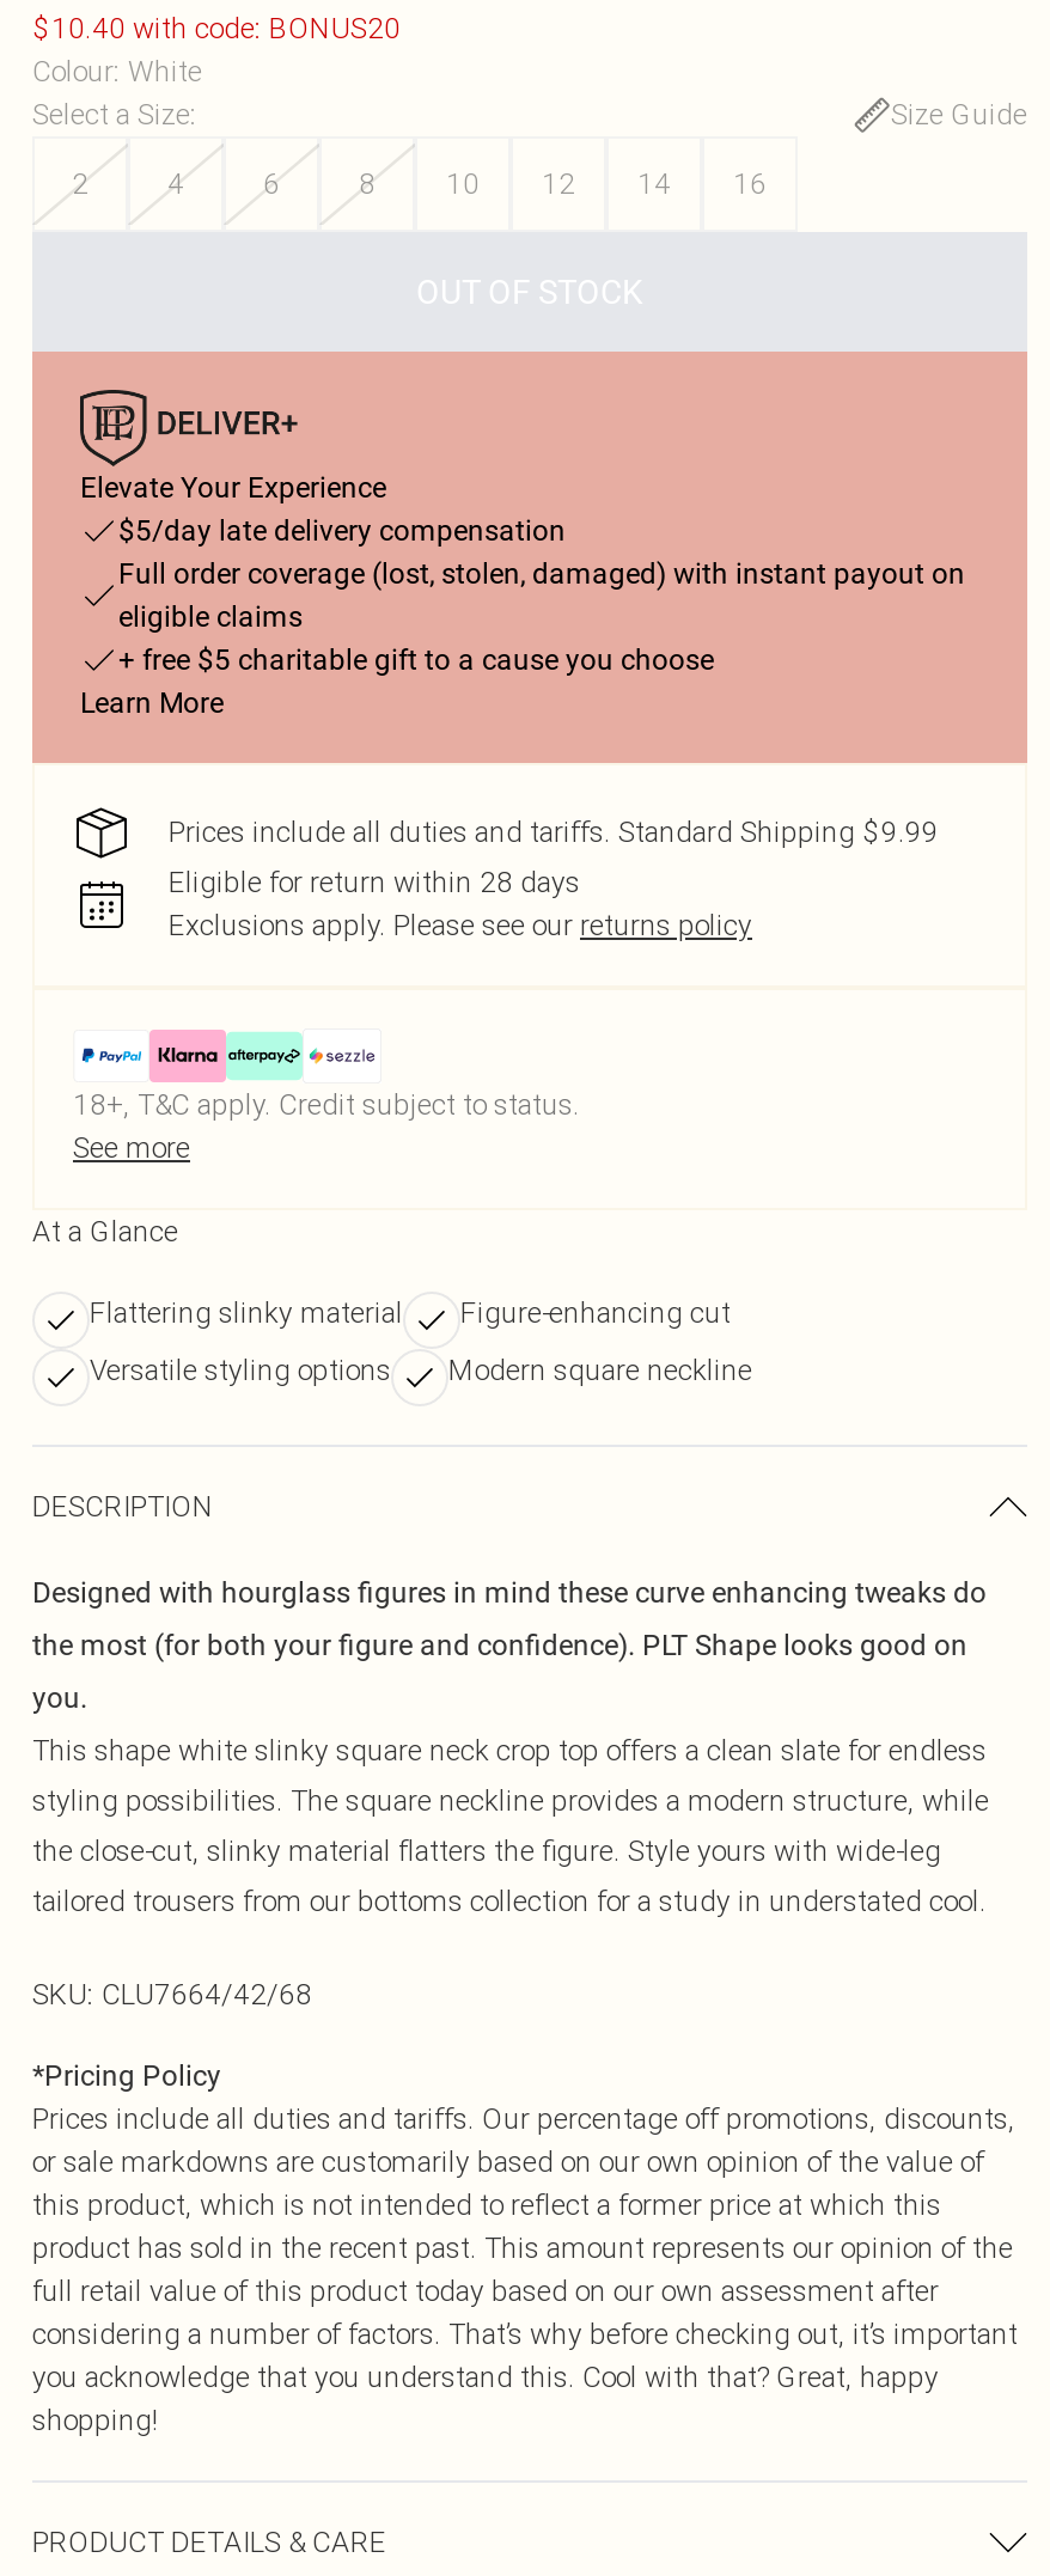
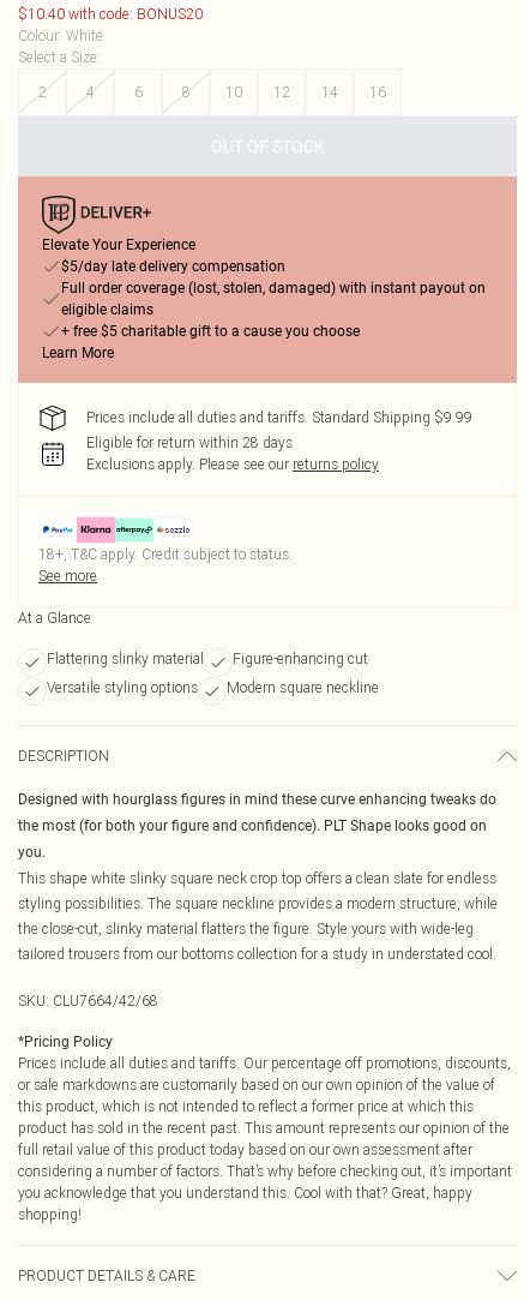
[891,96,1027,132] Size Guide -> none

